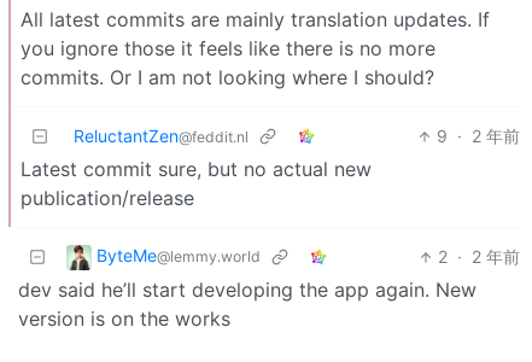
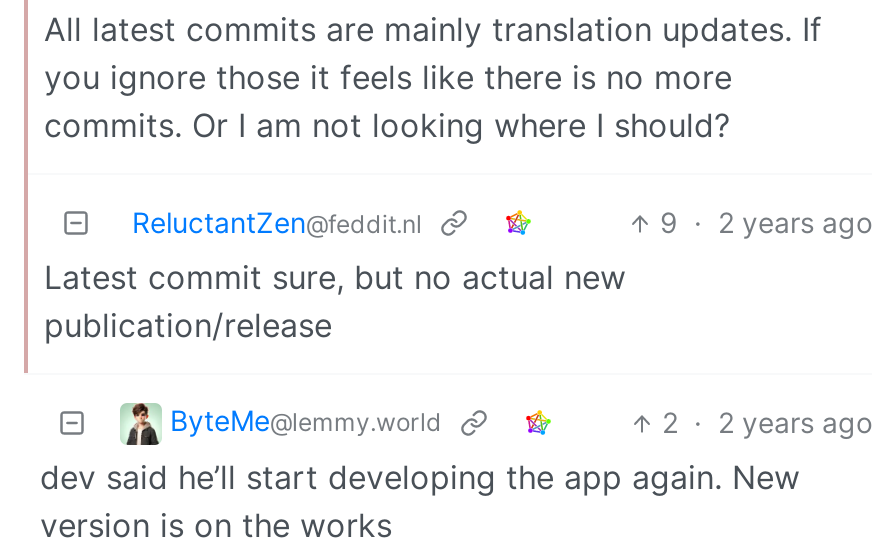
[437,126,520,146] 9 · 2 年前 -> [660,205,872,239] 9 · 2 years ago
[438,246,520,267] 2 · 2 年前 -> [662,405,872,439] 2 · 2 years ago

